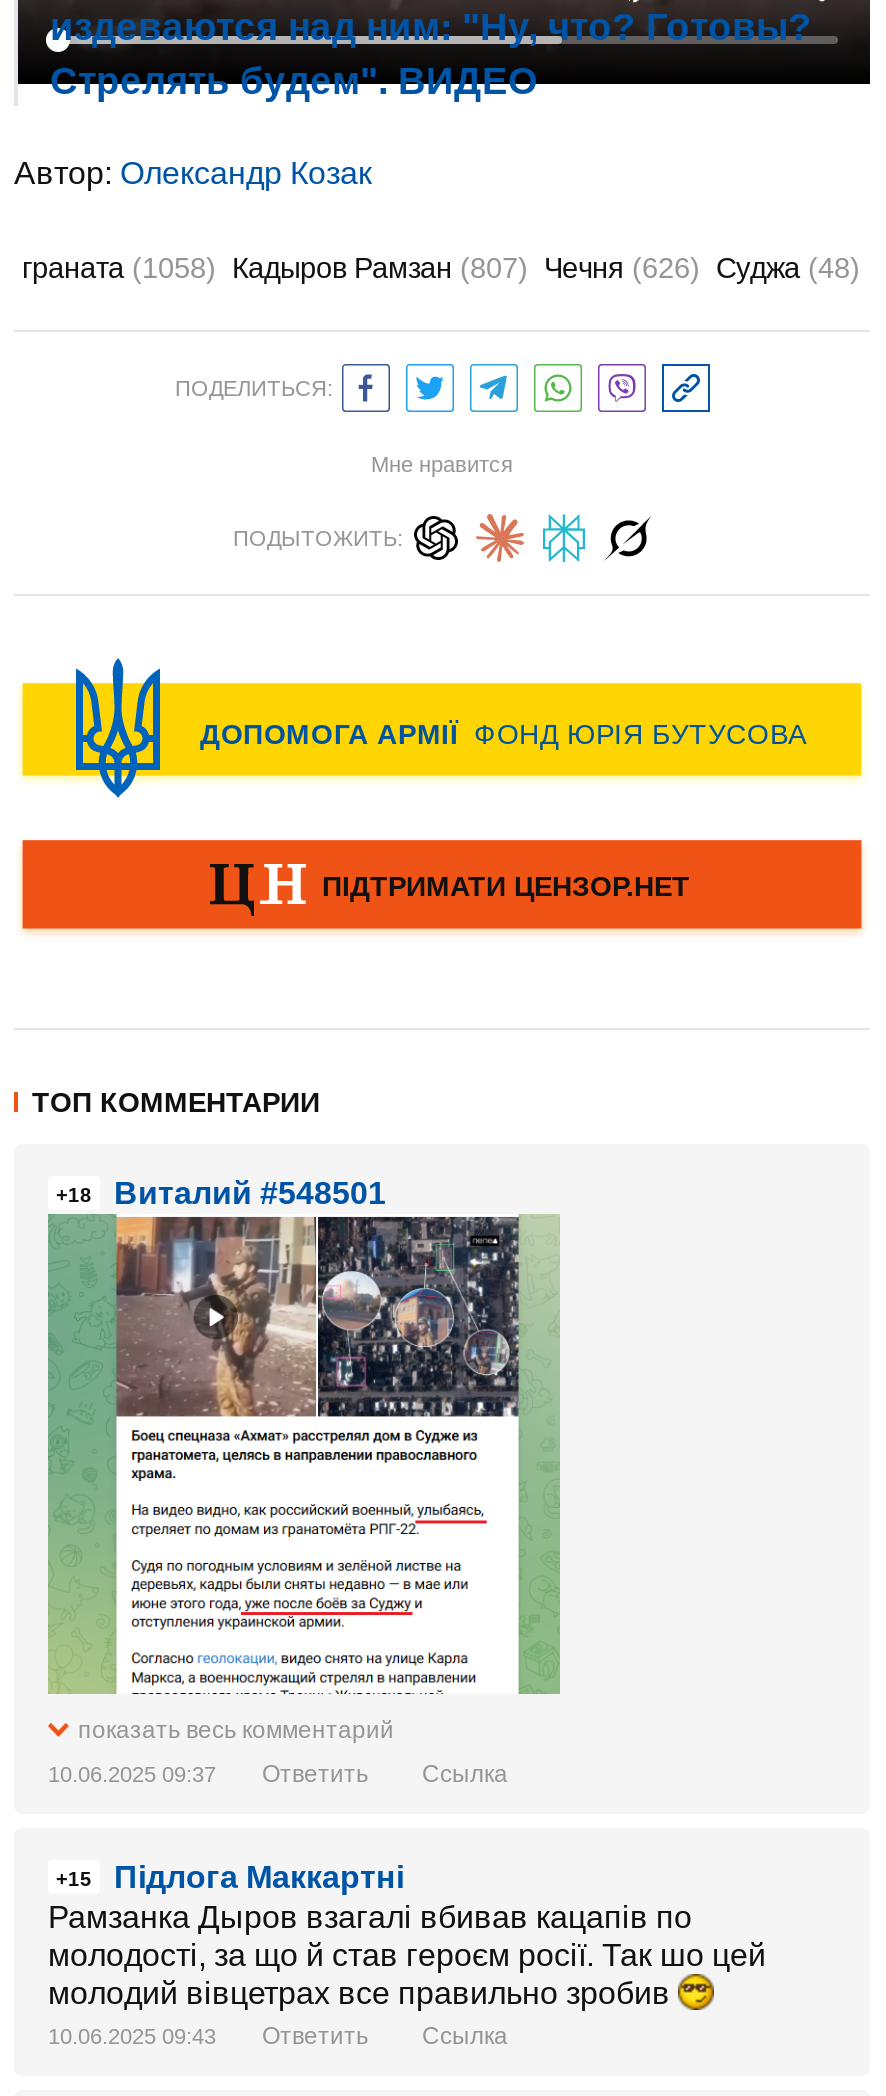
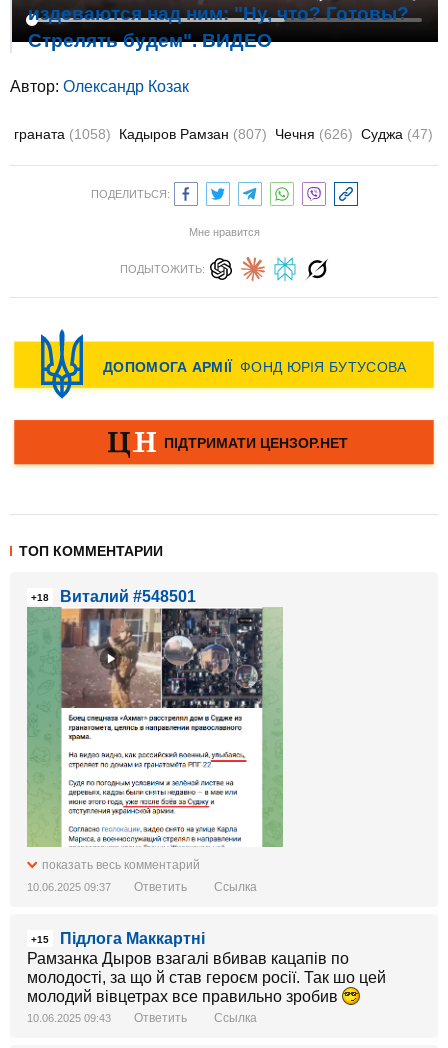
[22,252,860,284] граната (1058) Кадыров Рамзан (807) Чечня (626) Суджа (48) -> [14,126,433,142] граната (1058) Кадыров Рамзан (807) Чечня (626) Суджа (47)

